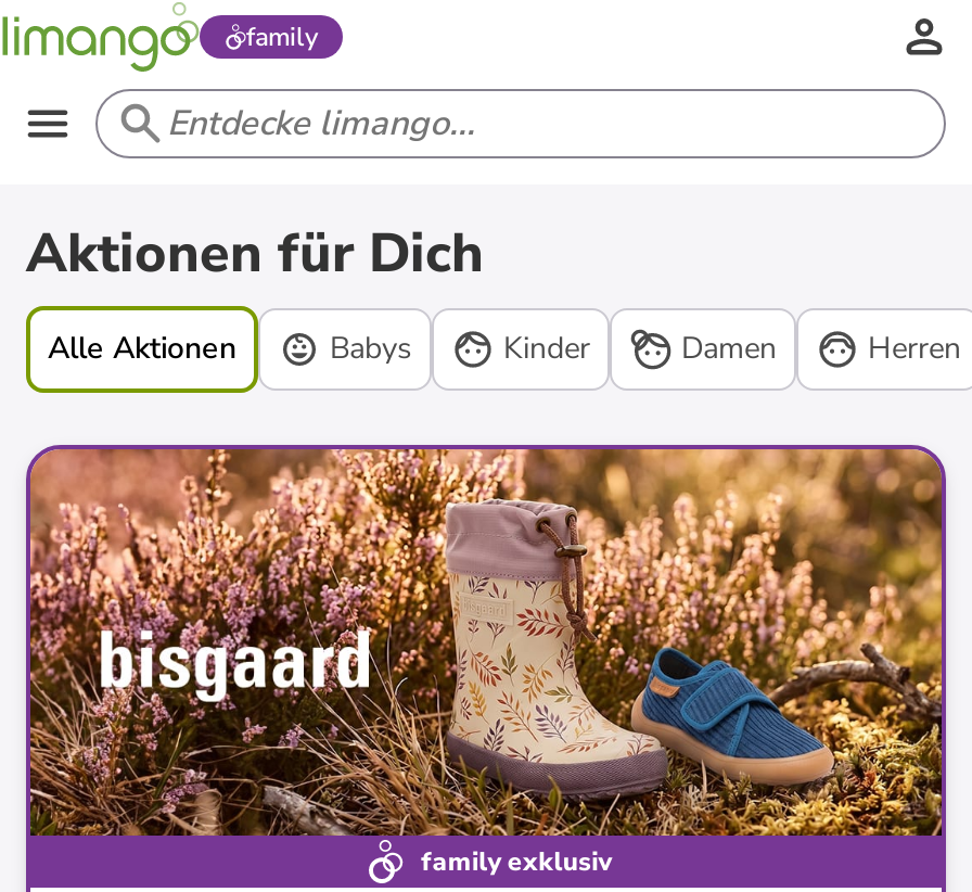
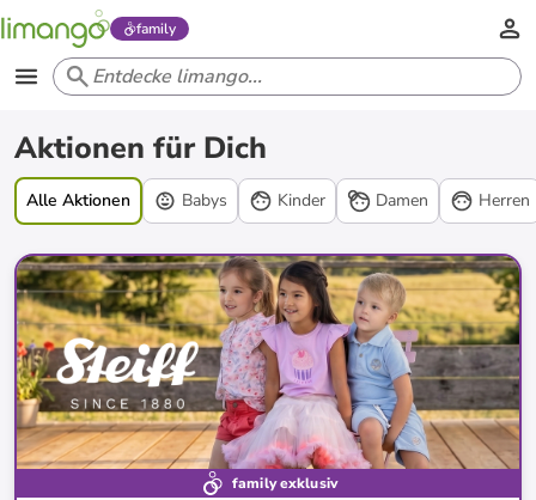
[28,447,944,838] [image] -> [16,255,520,470] [image]

